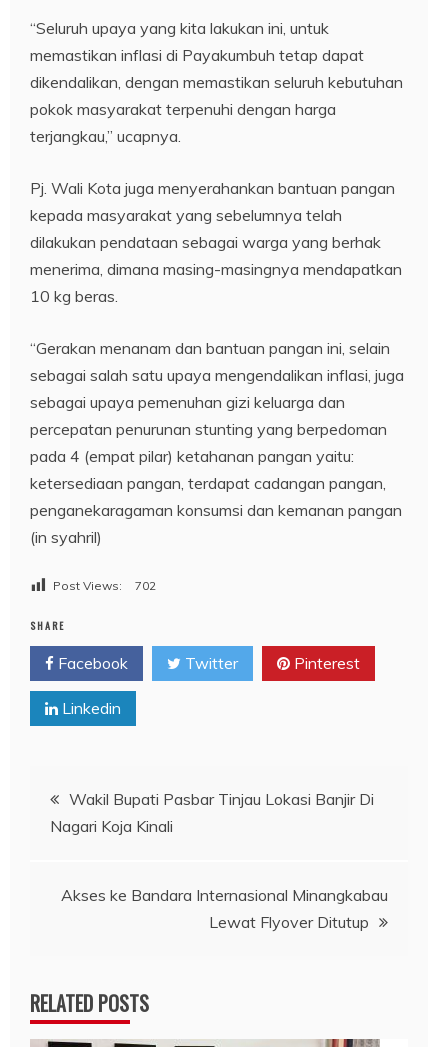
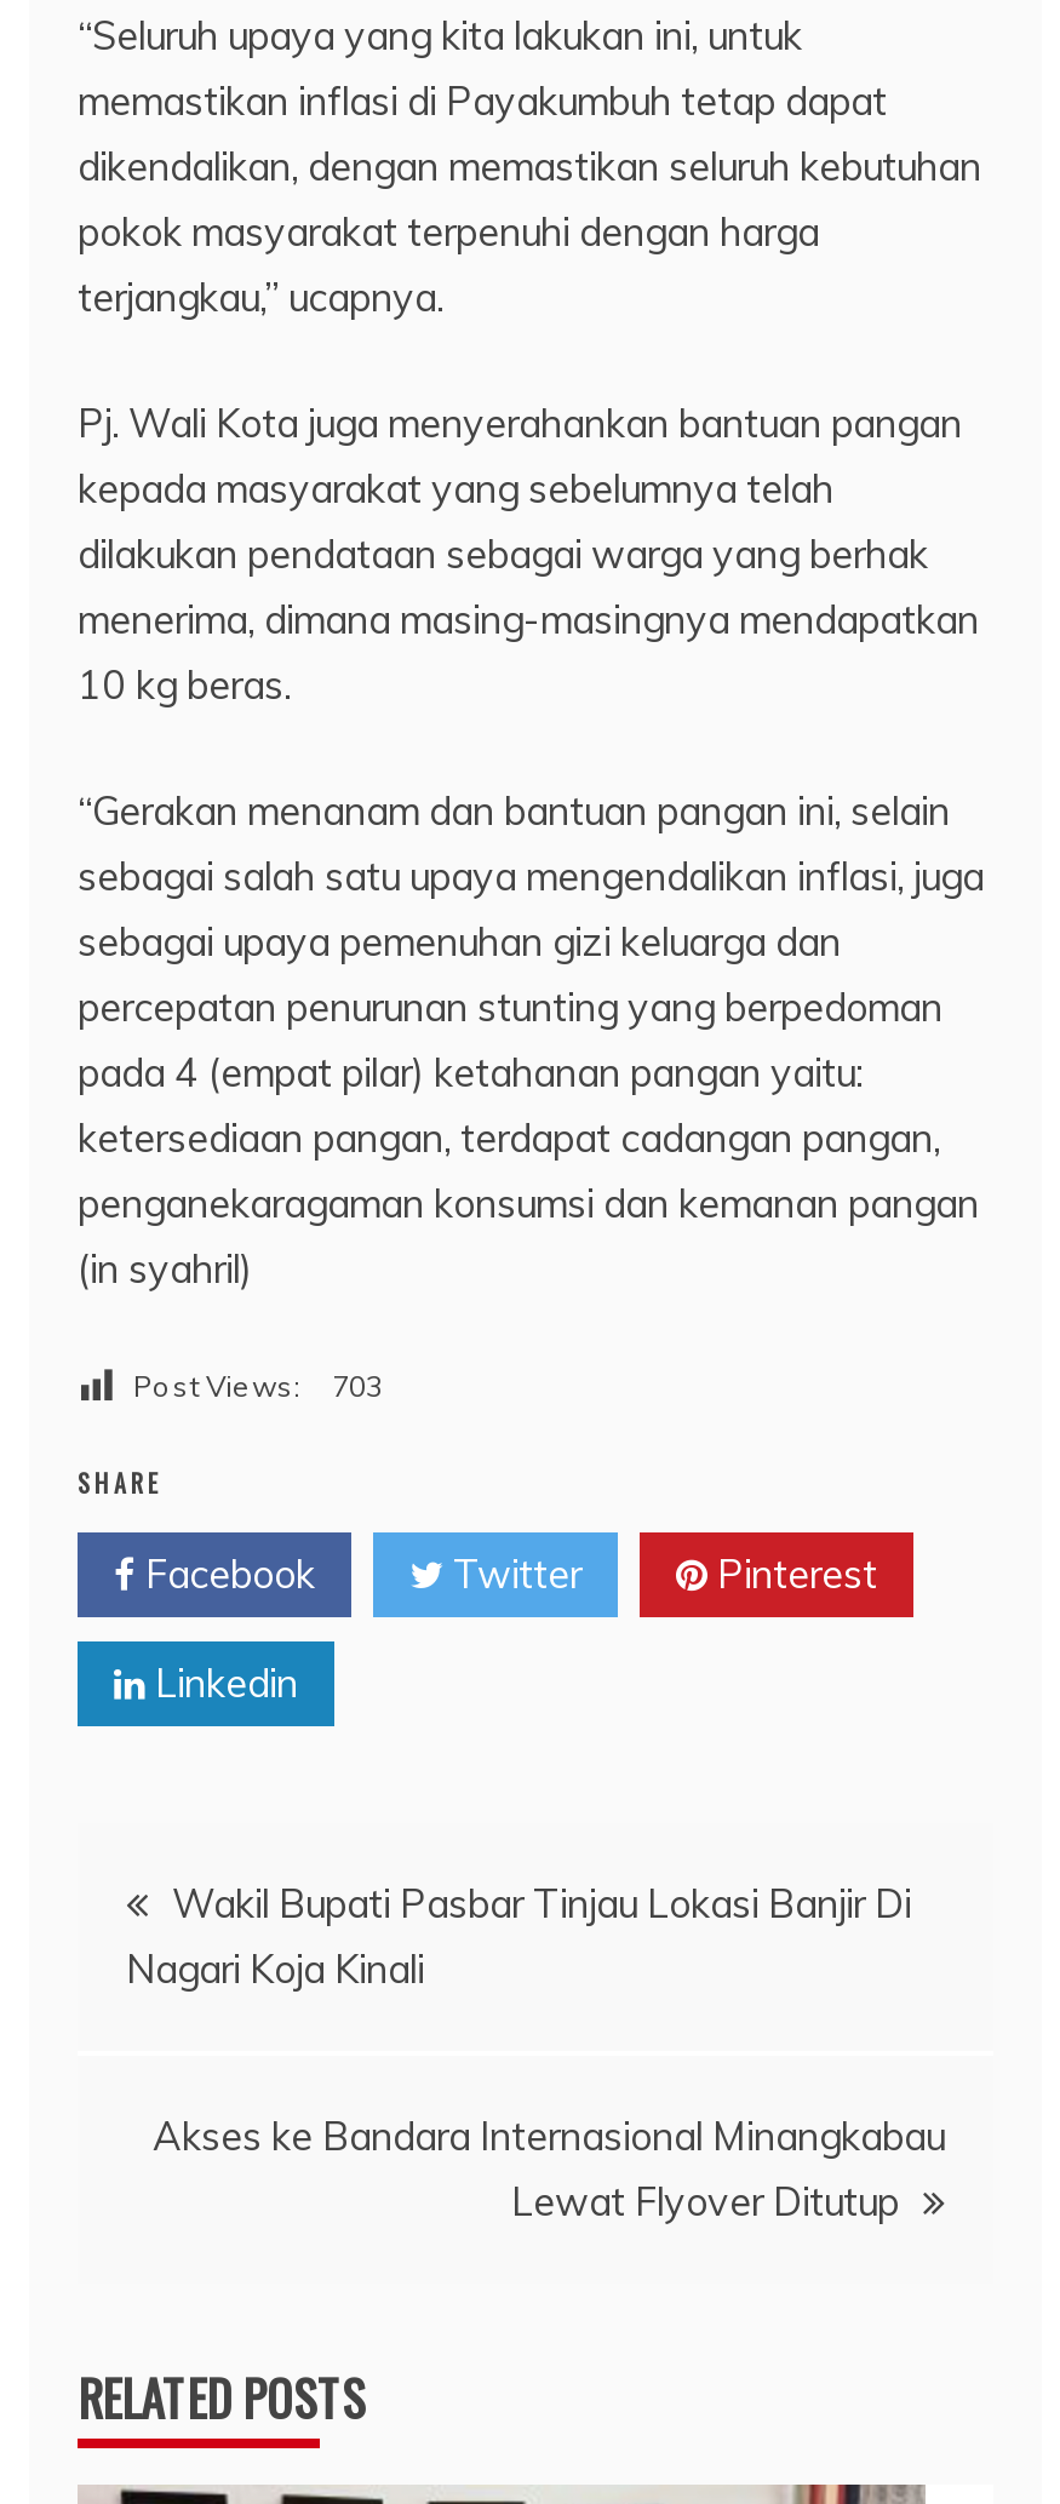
[53,578,156,593] Post Views: 702 -> [133,1368,383,1404] Post Views: 703

